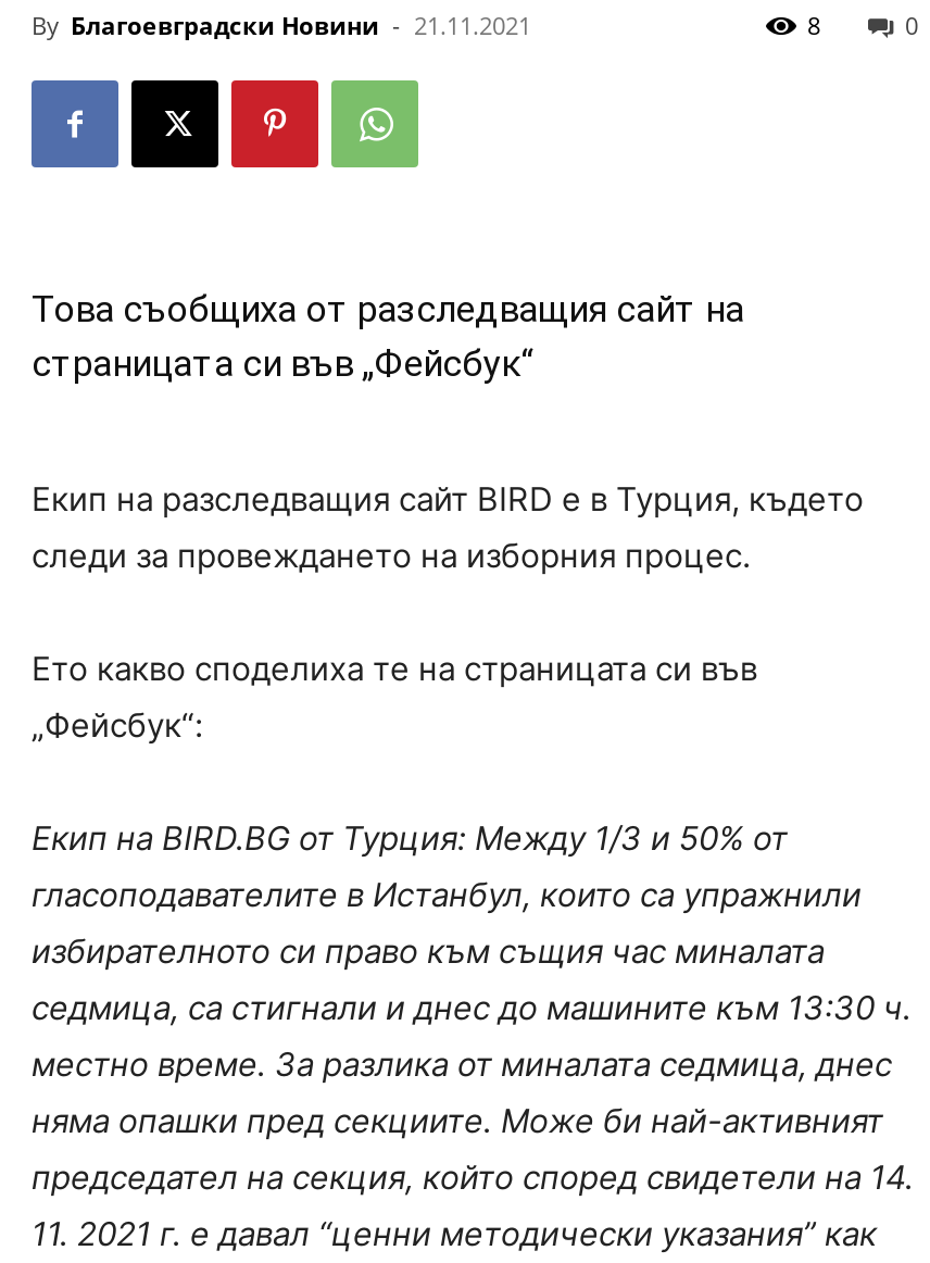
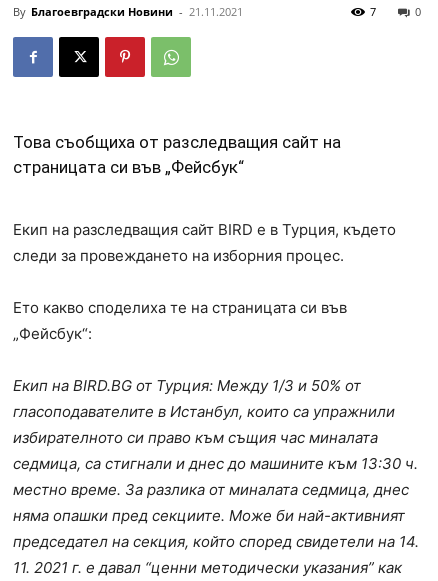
[807,9,820,41] 8 -> [370,4,376,19] 7

